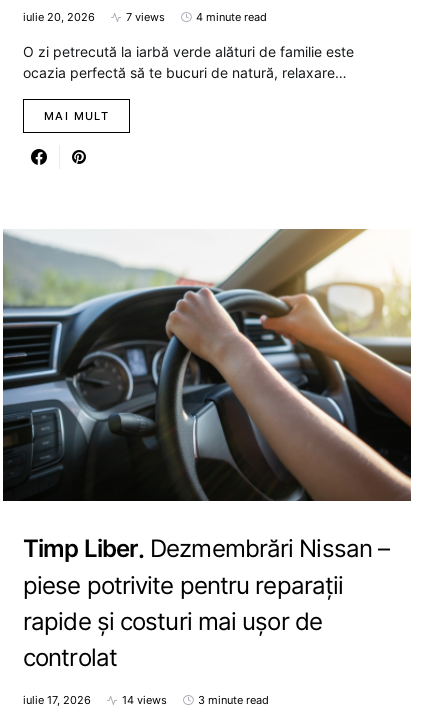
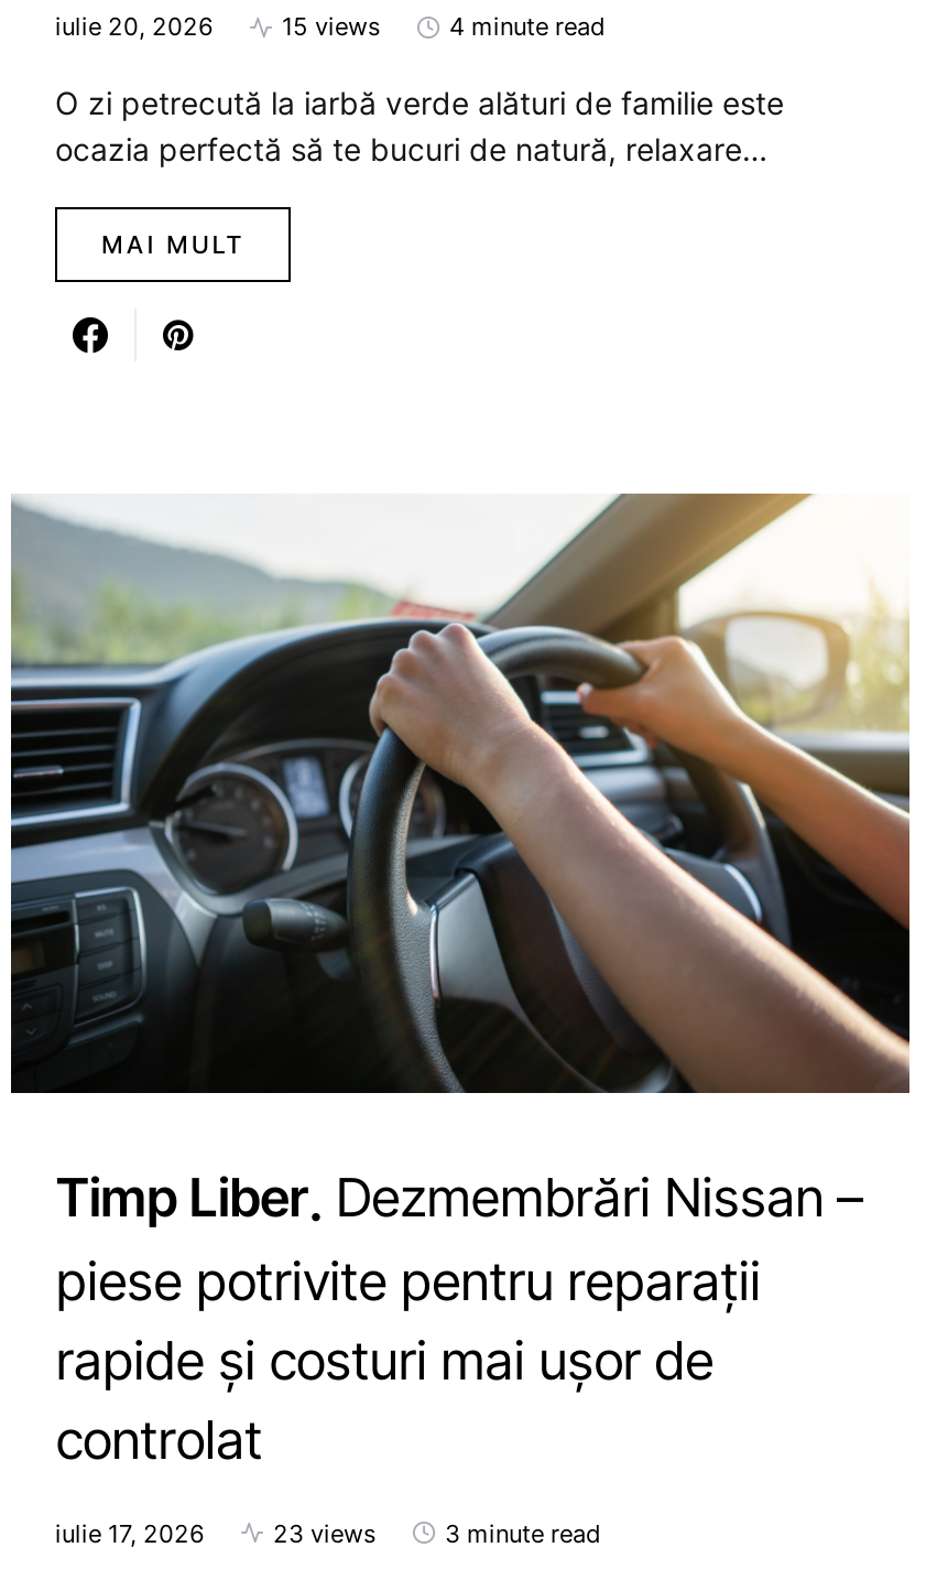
[126,10,165,24] 7 views -> [282,12,381,43] 15 views
[122,693,167,707] 14 views -> [273,1518,377,1549] 23 views

